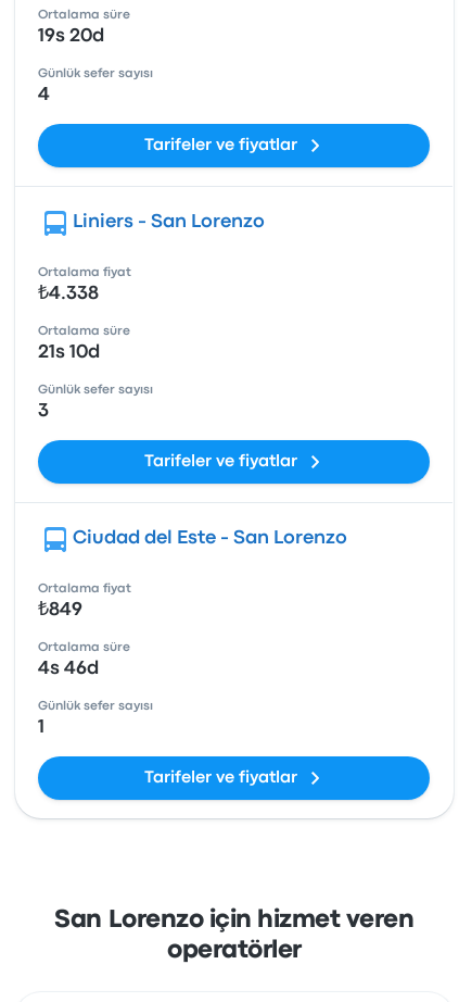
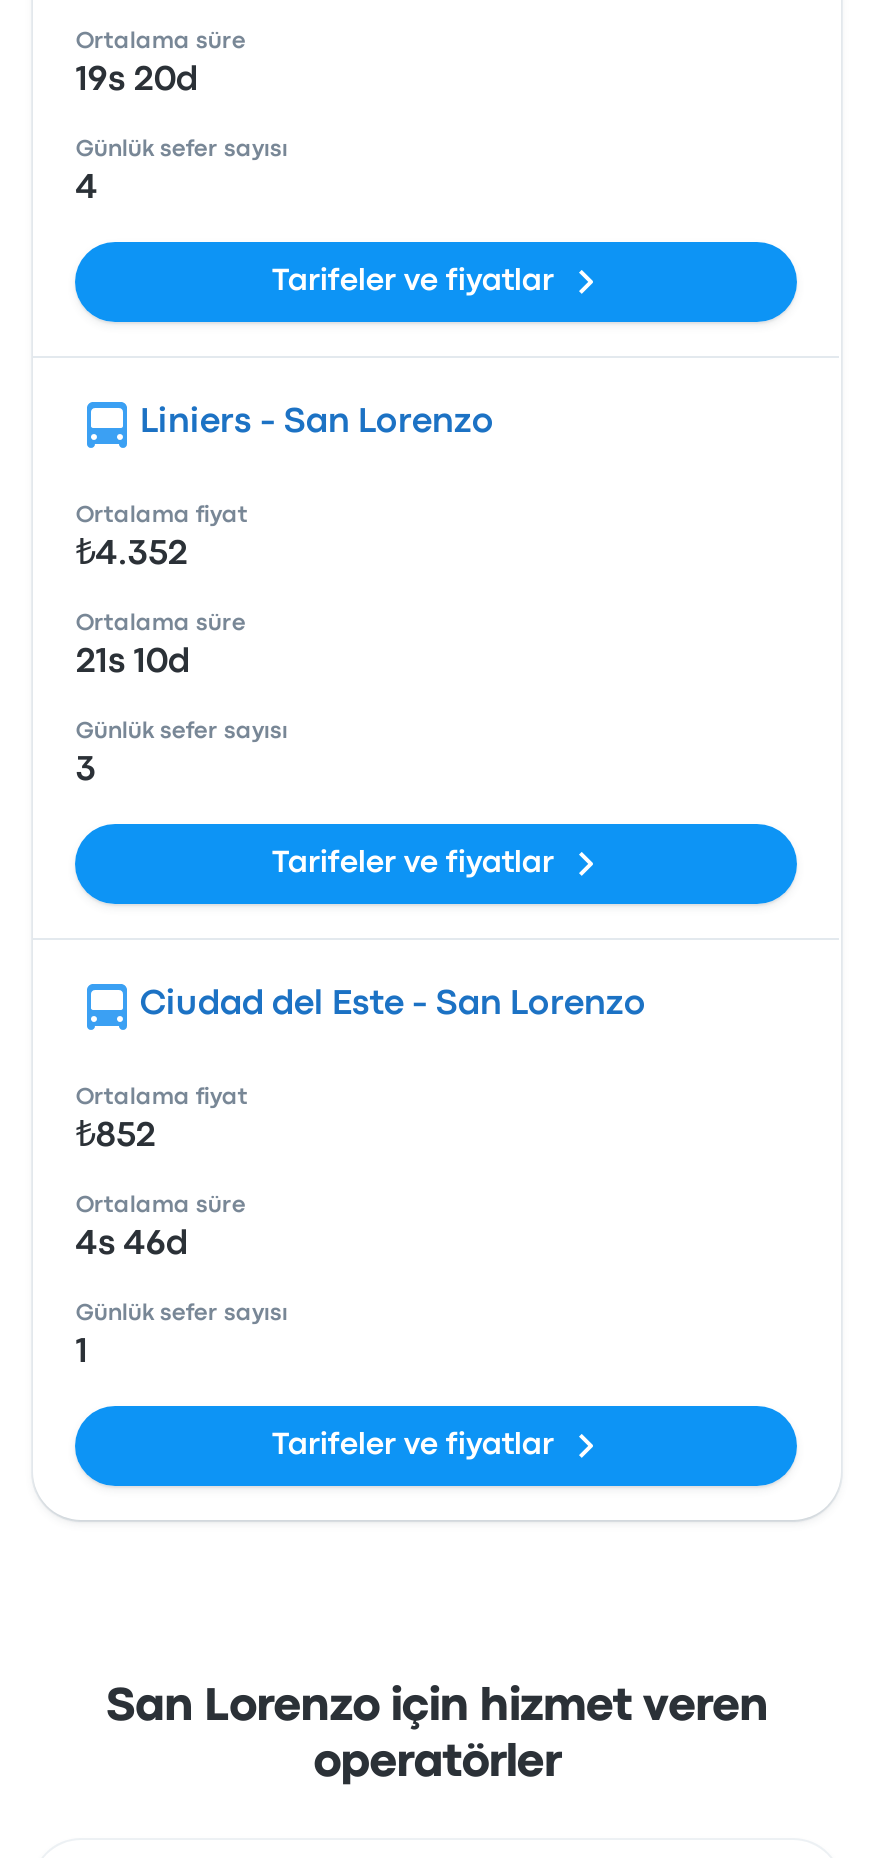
[38,286,99,302] ₺4.338 -> [76,540,188,570] ₺4.352
[38,602,83,618] ₺849 -> [76,1122,156,1152] ₺852

